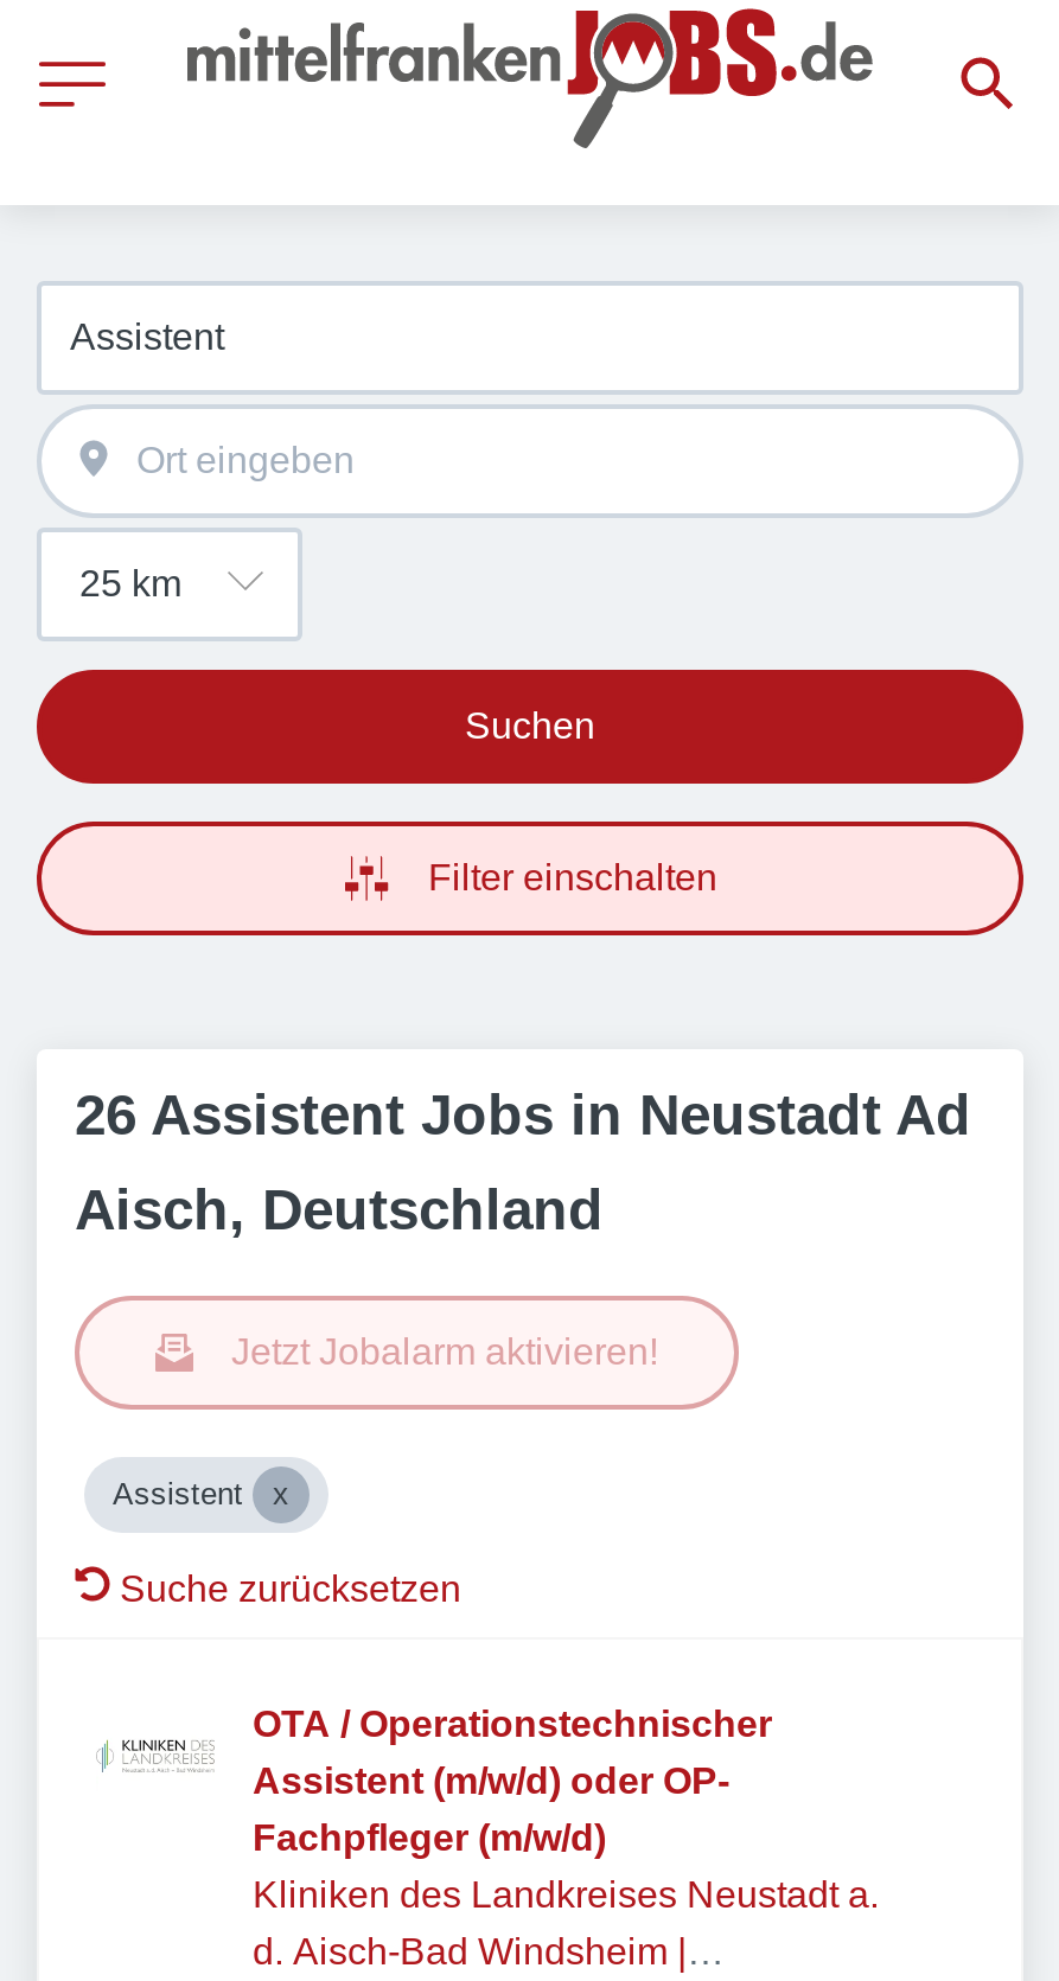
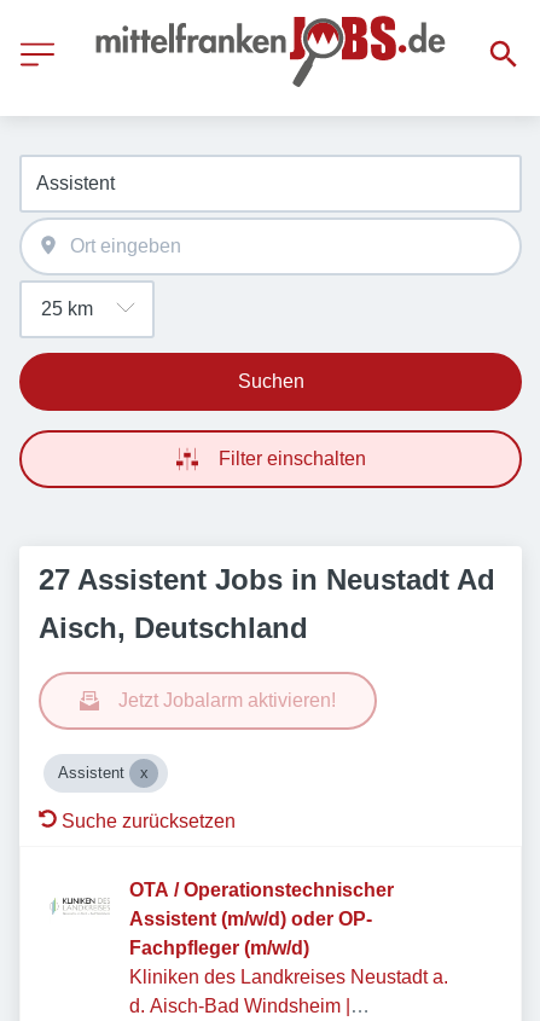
[75,1082,971,1146] 26 Assistent Jobs in Neustadt Ad -> [39,563,495,596] 27 Assistent Jobs in Neustadt Ad

